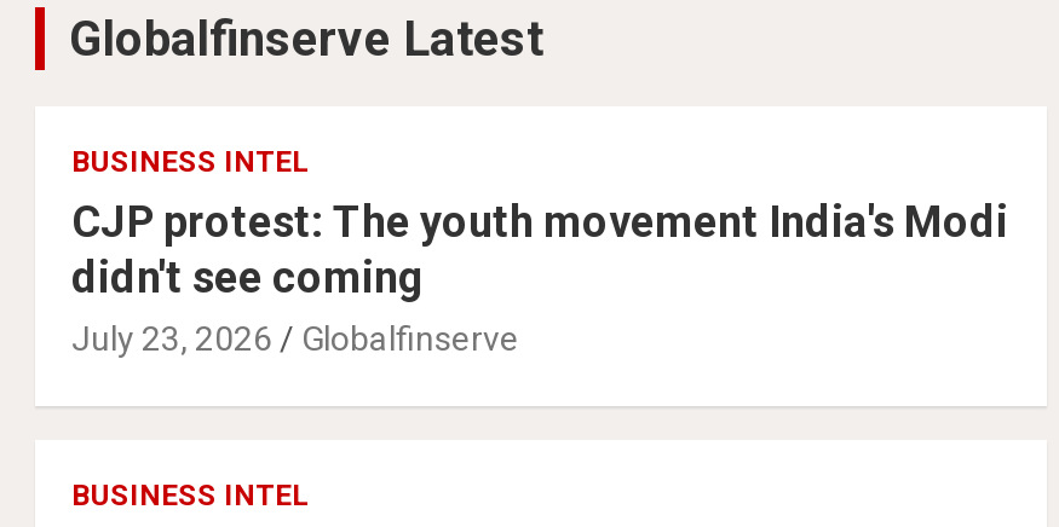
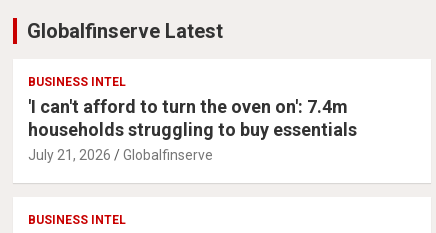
[71,197,1008,359] CJP protest: The youth movement India's Modi | didn't see coming | July 23, 2026 -> [28,96,357,163] 'I can't afford to turn the oven on': 7.4m | households struggling to buy essentials | July 21, 2026

